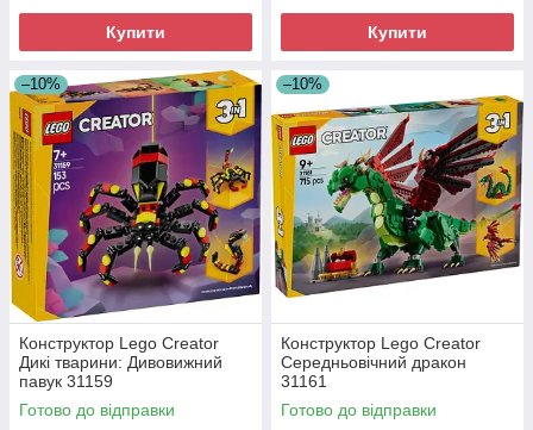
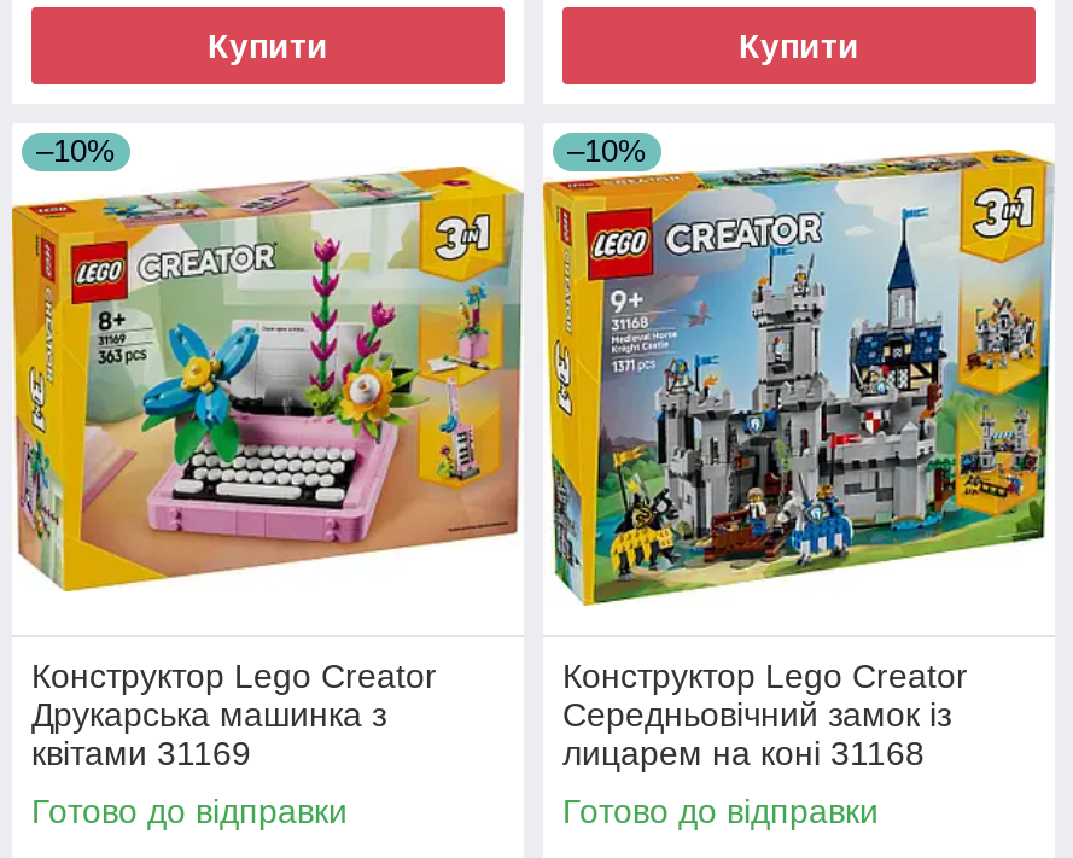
[8,69,263,390] [image] | Дикі тварини: Дивовижний | павук 31159 -> [12,123,524,772] [image] | Друкарська машинка з | квітами 31169
[271,83,523,390] [image] | Середньовічний дракон | 31161 -> [541,147,1055,772] [image] | Середньовічний замок із | лицарем на коні 31168

